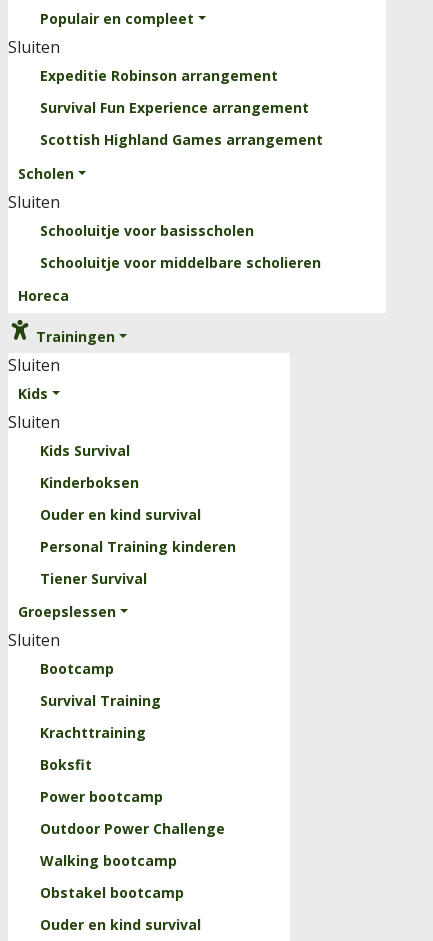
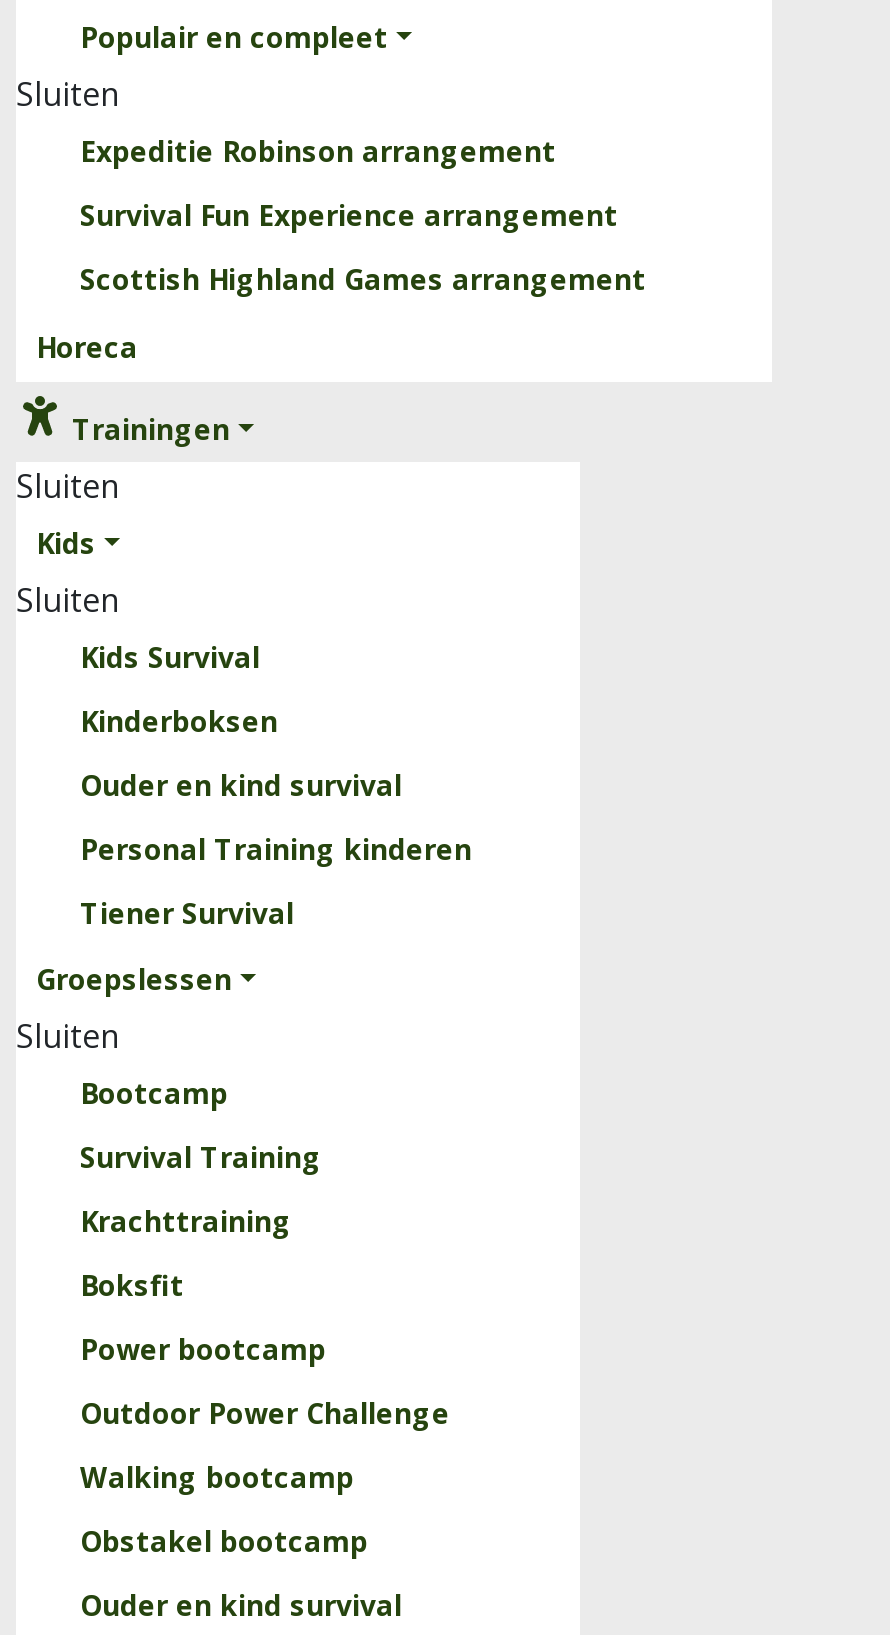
[8,164,321,272] Scholen | Sluiten | Schooluitje voor basisscholen | Schooluitje voor middelbare scholieren -> none

